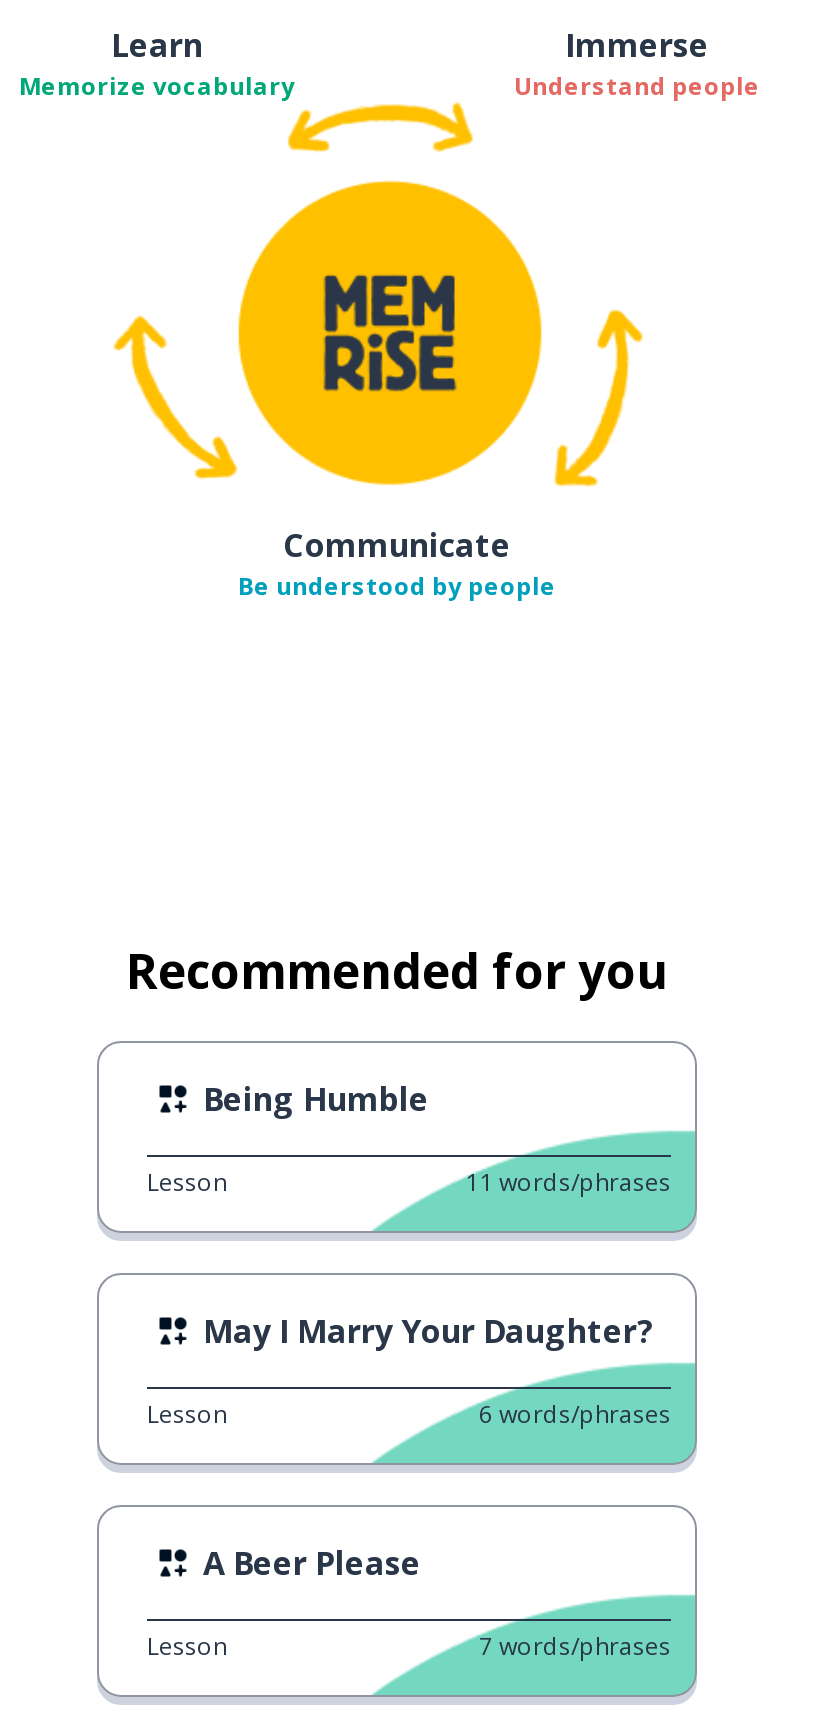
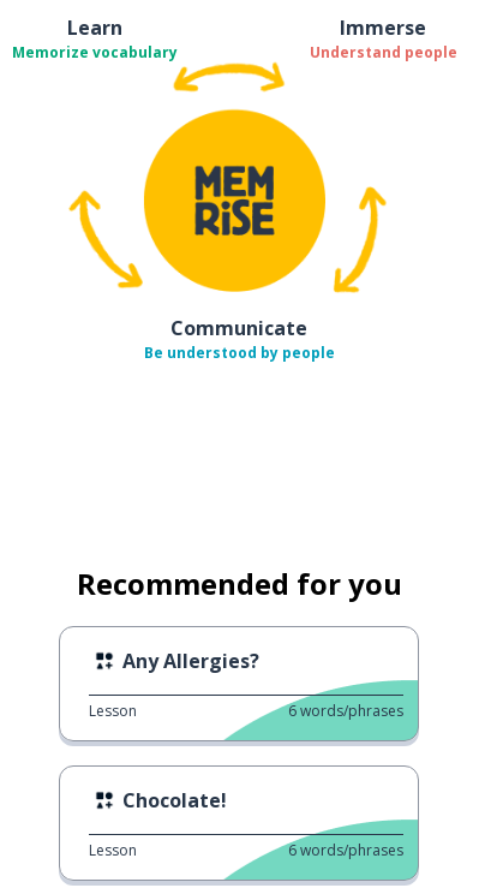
[147,1077,671,1353] Being Humble | Lesson | 11 words/phrases | May I Marry Your Daughter? -> [122,647,259,674] Any Allergies?
[203,1541,421,1585] A Beer Please -> [122,787,227,813] Chocolate!
[479,1629,671,1663] 7 words/phrases -> [288,840,403,860] 6 words/phrases

